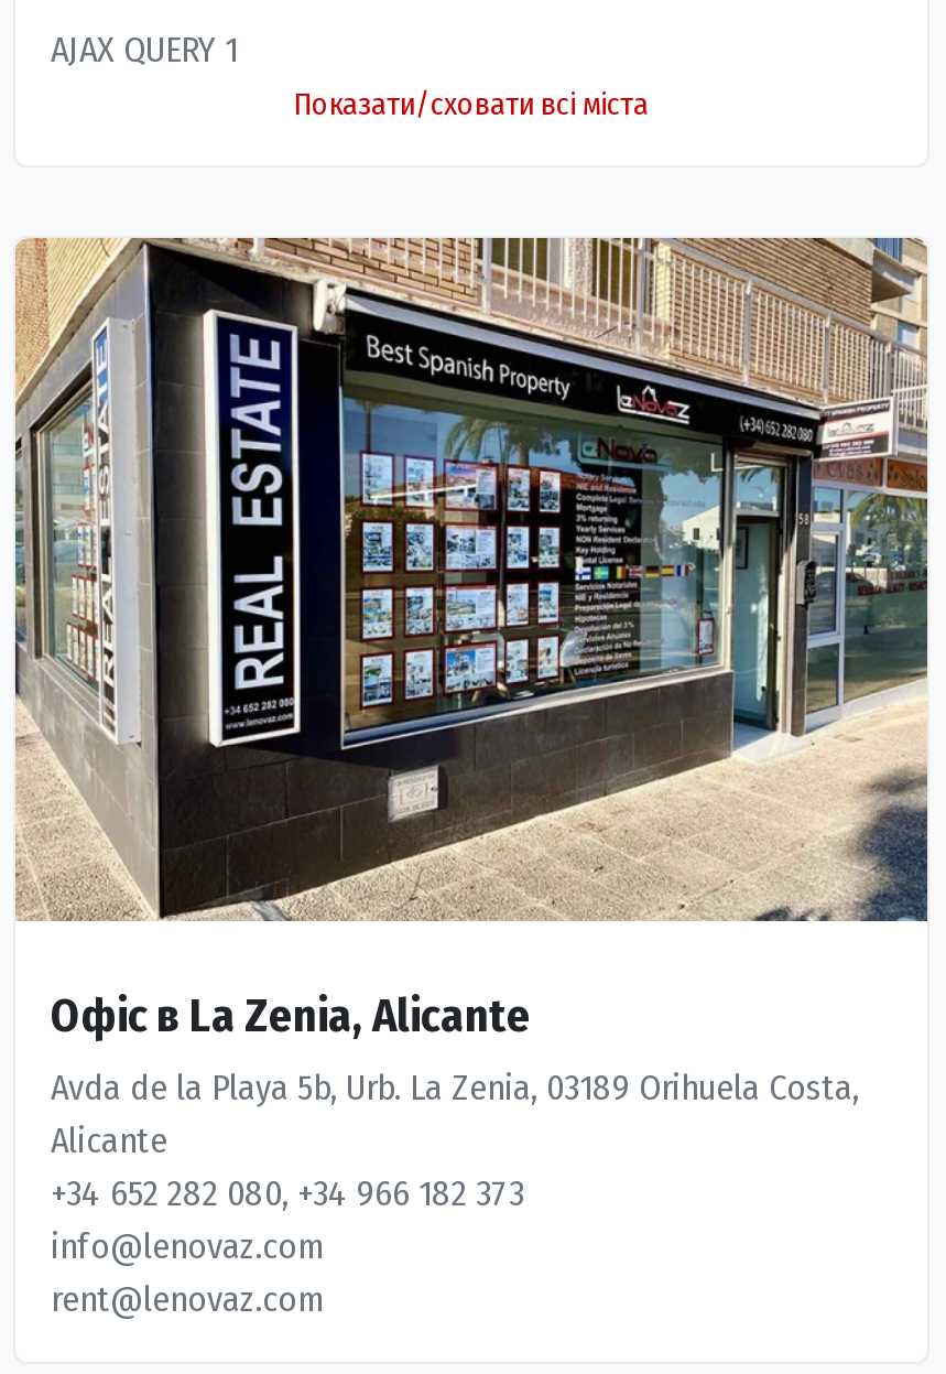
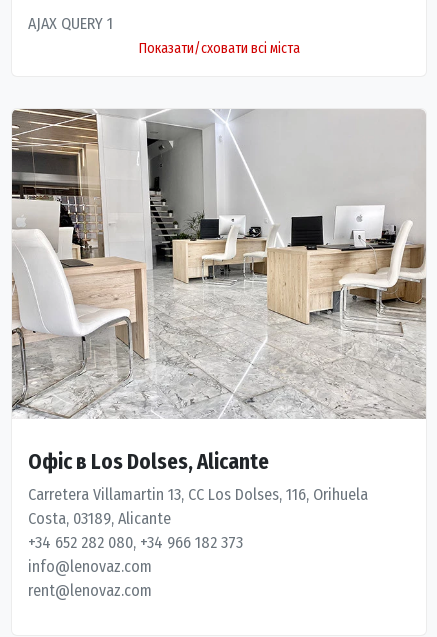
[13,236,929,1162] [image] | Офіс в La Zenia, Alicante | Avda de la Playa 5b, Urb. La Zenia, 03189 Orihuela Costa, | Alicante -> [11,108,427,528] [image] | Офіс в Los Dolses, Alicante | Carretera Villamartin 13, CC Los Dolses, 116, Orihuela | Costa, 03189, Alicante

